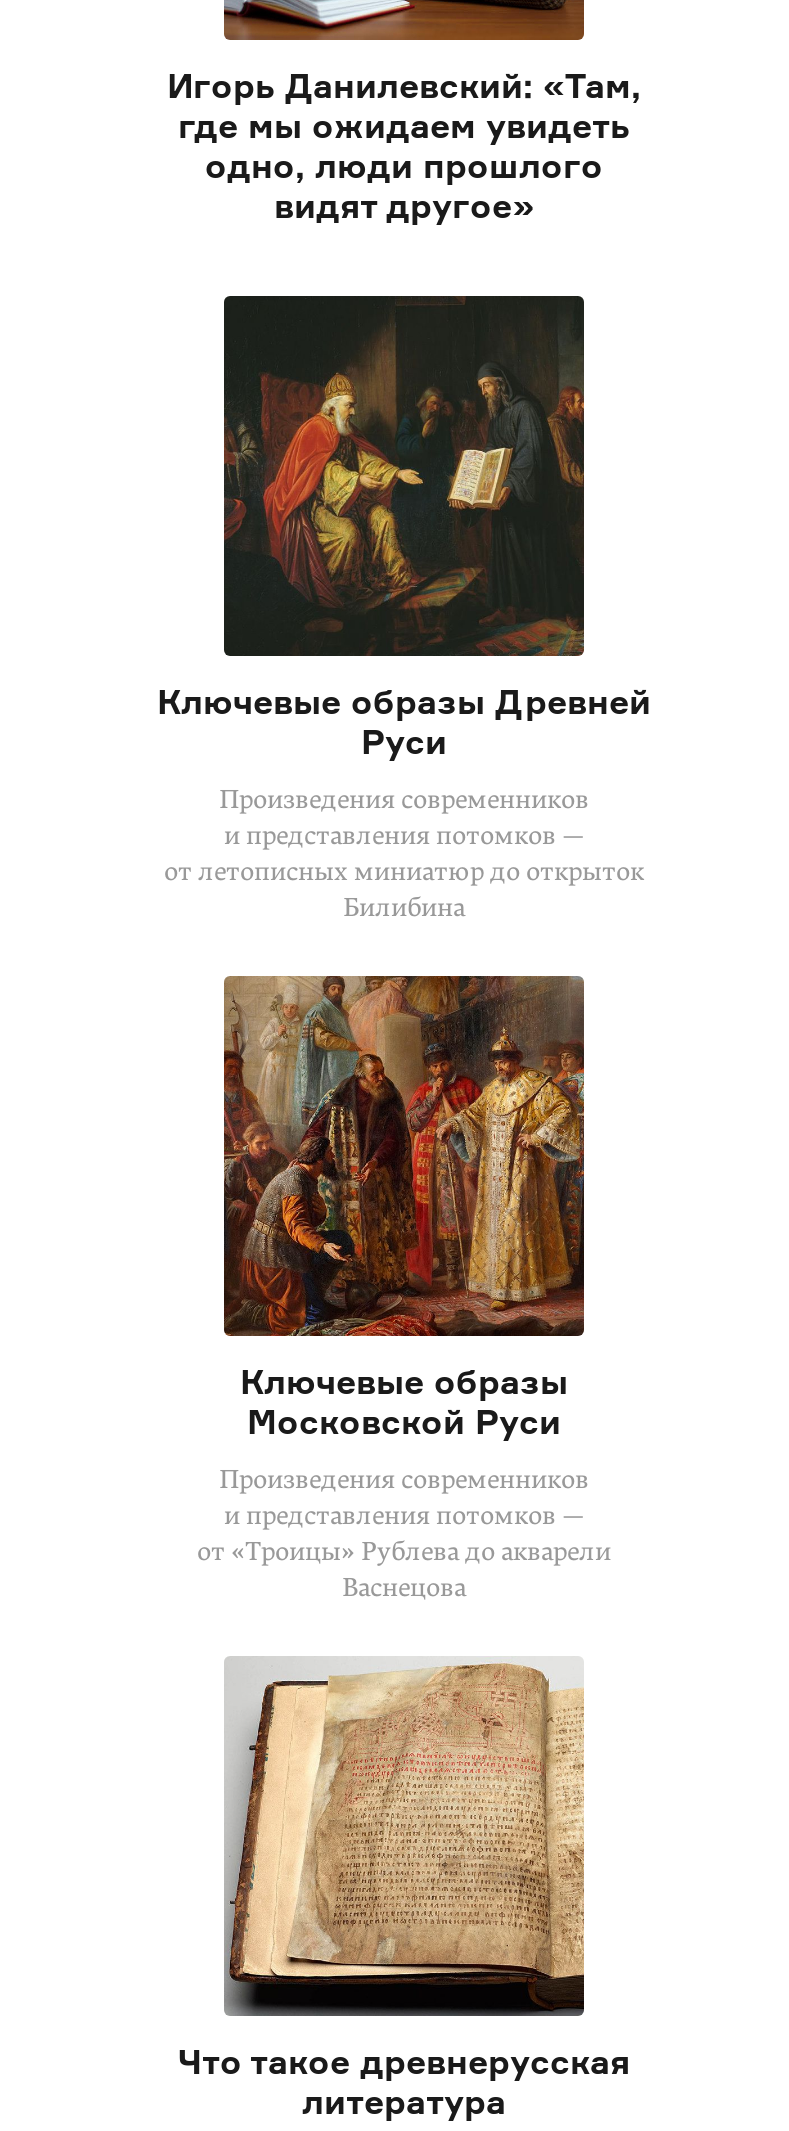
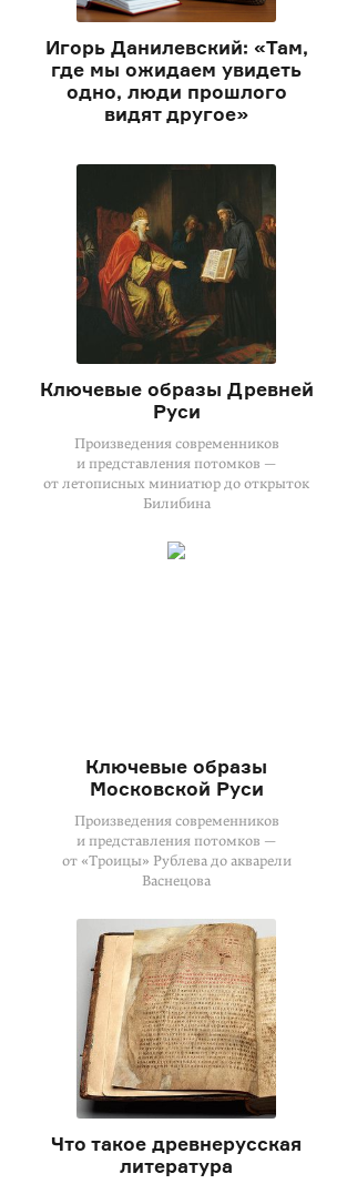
[222,974,586,1338] [image] -> none

